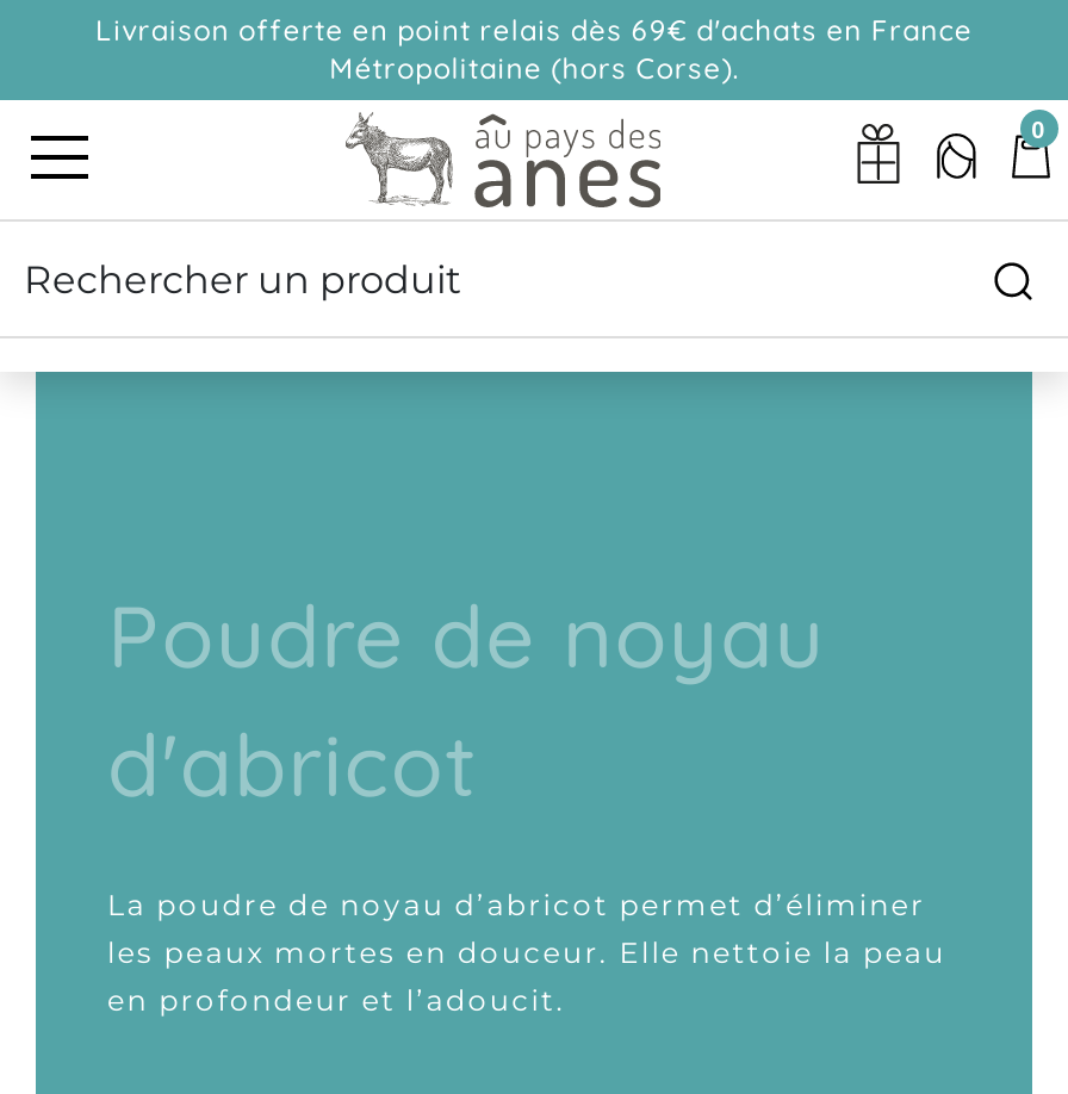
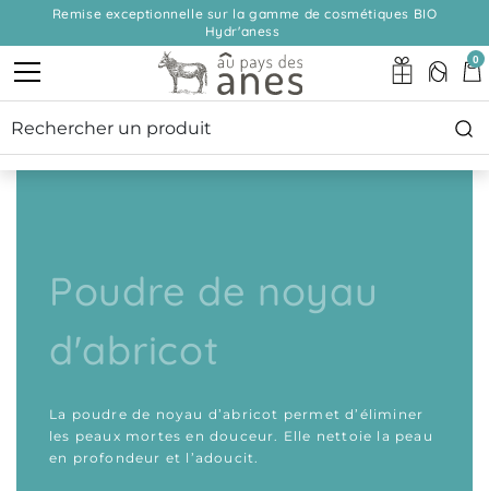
[95,12,973,86] Livraison offerte en point relais dès 69€ d'achats en France | Métropolitaine (hors Corse). -> [52,5,437,39] Remise exceptionnelle sur la gamme de cosmétiques BIO | Hydr'aness

